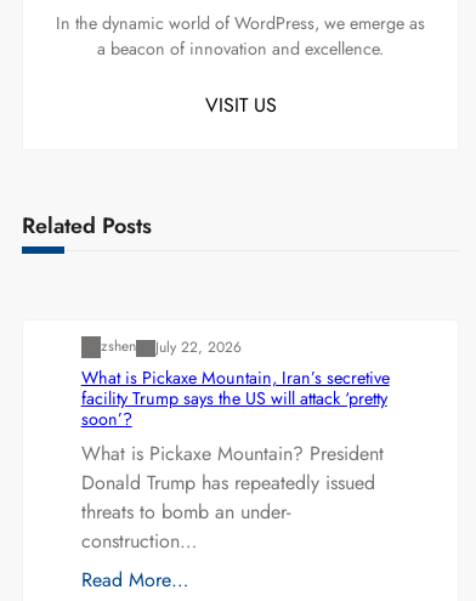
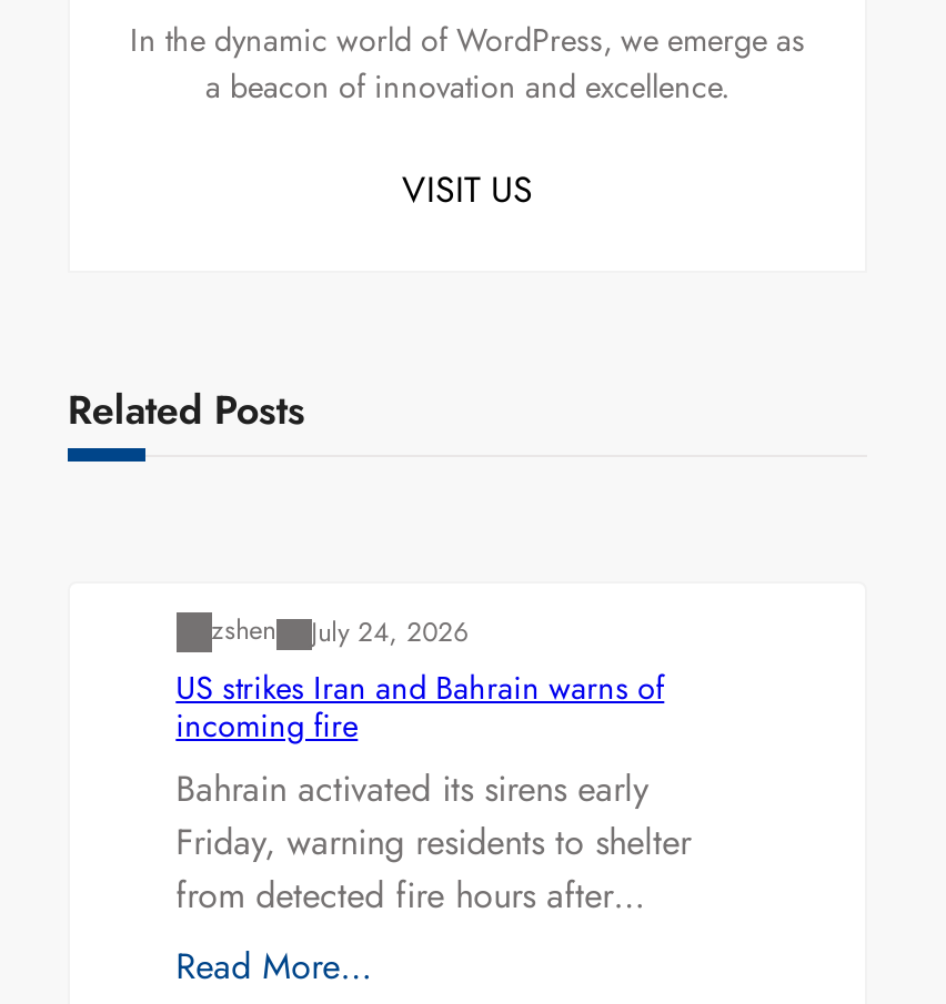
[81,336,389,555] July 22, 2026 | What is Pickaxe Mountain, Iran’s secretive | facility Trump says the US will attack ‘pretty | soon’? | What is Pickaxe Mountain? President | Donald Trump has repeatedly issued | threats to bomb an under- | construction… -> [176,612,691,921] July 24, 2026 | US strikes Iran and Bahrain warns of | incoming fire | Bahrain activated its sirens early | Friday, warning residents to shelter | from detected fire hours after…

